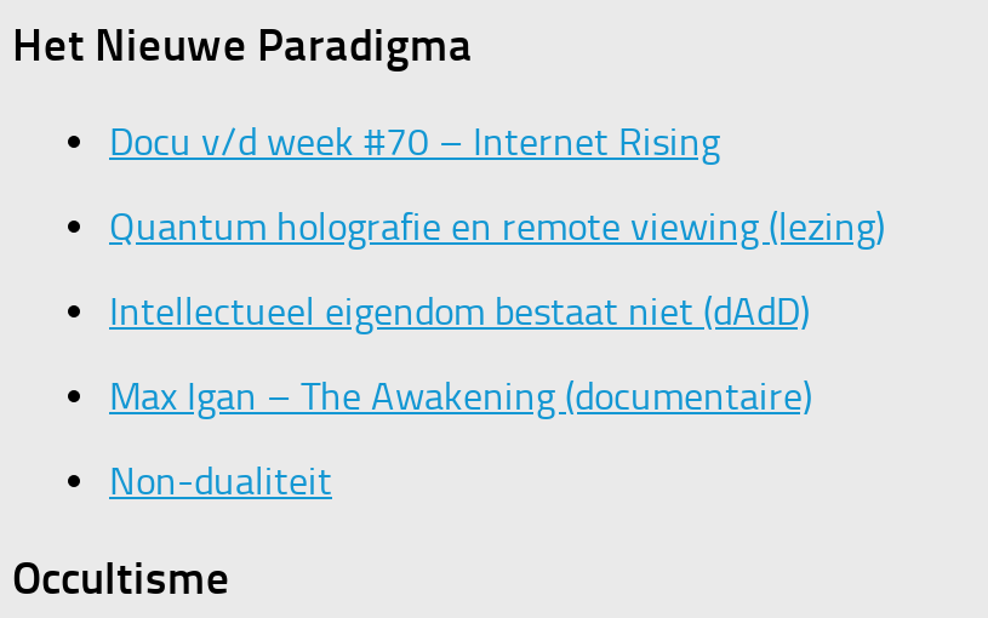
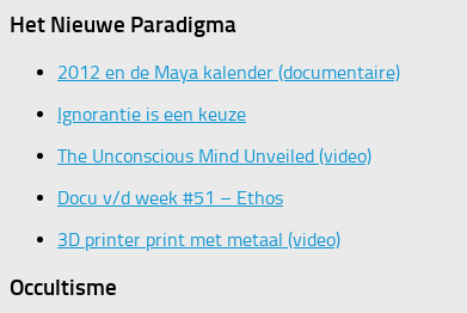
[109,119,720,165] Docu v/d week #70 – Internet Rising -> [57,61,400,84] 2012 en de Maya kalender (documentaire)
[109,204,885,250] Quantum holografie en remote viewing (lezing) -> [57,103,246,126] Ignorantie is een keuze
[109,289,810,335] Intellectueel eigendom bestaat niet (dAdD) -> [57,145,371,167] The Unconscious Mind Unveiled (video)
[109,374,812,420] Max Igan – The Awakening (documentaire) -> [57,187,283,209] Docu v/d week #51 – Ethos
[109,459,332,505] Non-dualiteit -> [57,228,340,251] 3D printer print met metaal (video)

